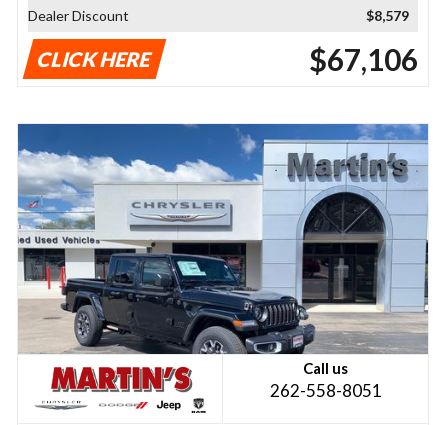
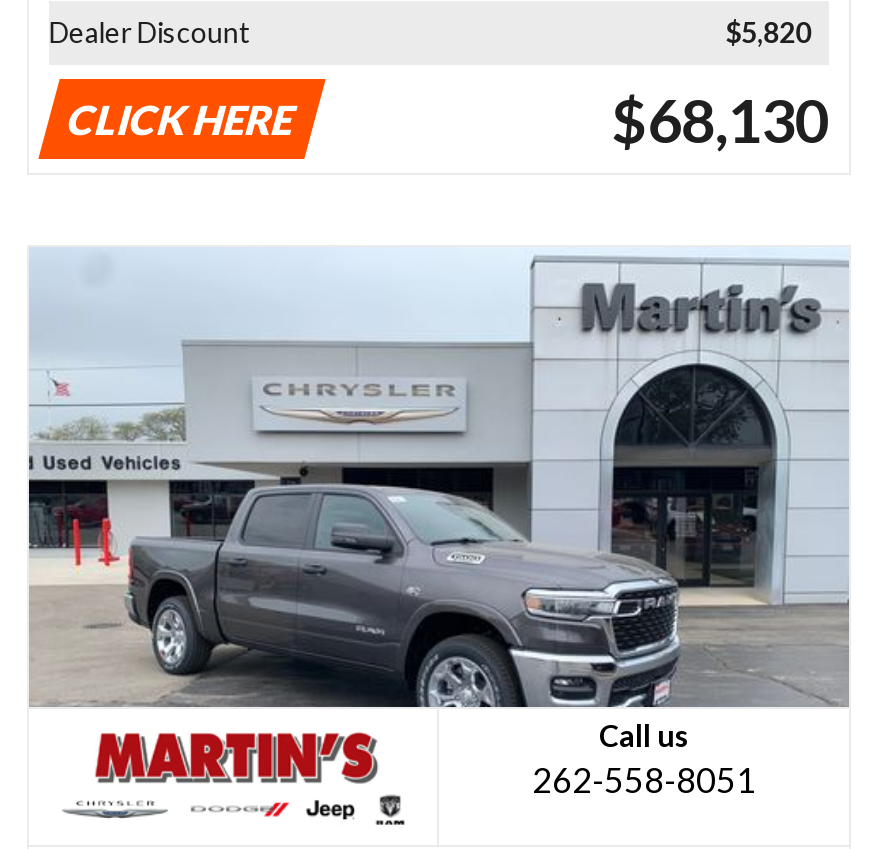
[366,7,418,24] $8,579 -> [725,14,829,48] $5,820
[309,41,418,77] $67,106 -> [611,82,829,154] $68,130
[17,123,429,355] [image] -> [27,248,849,708] [image]

